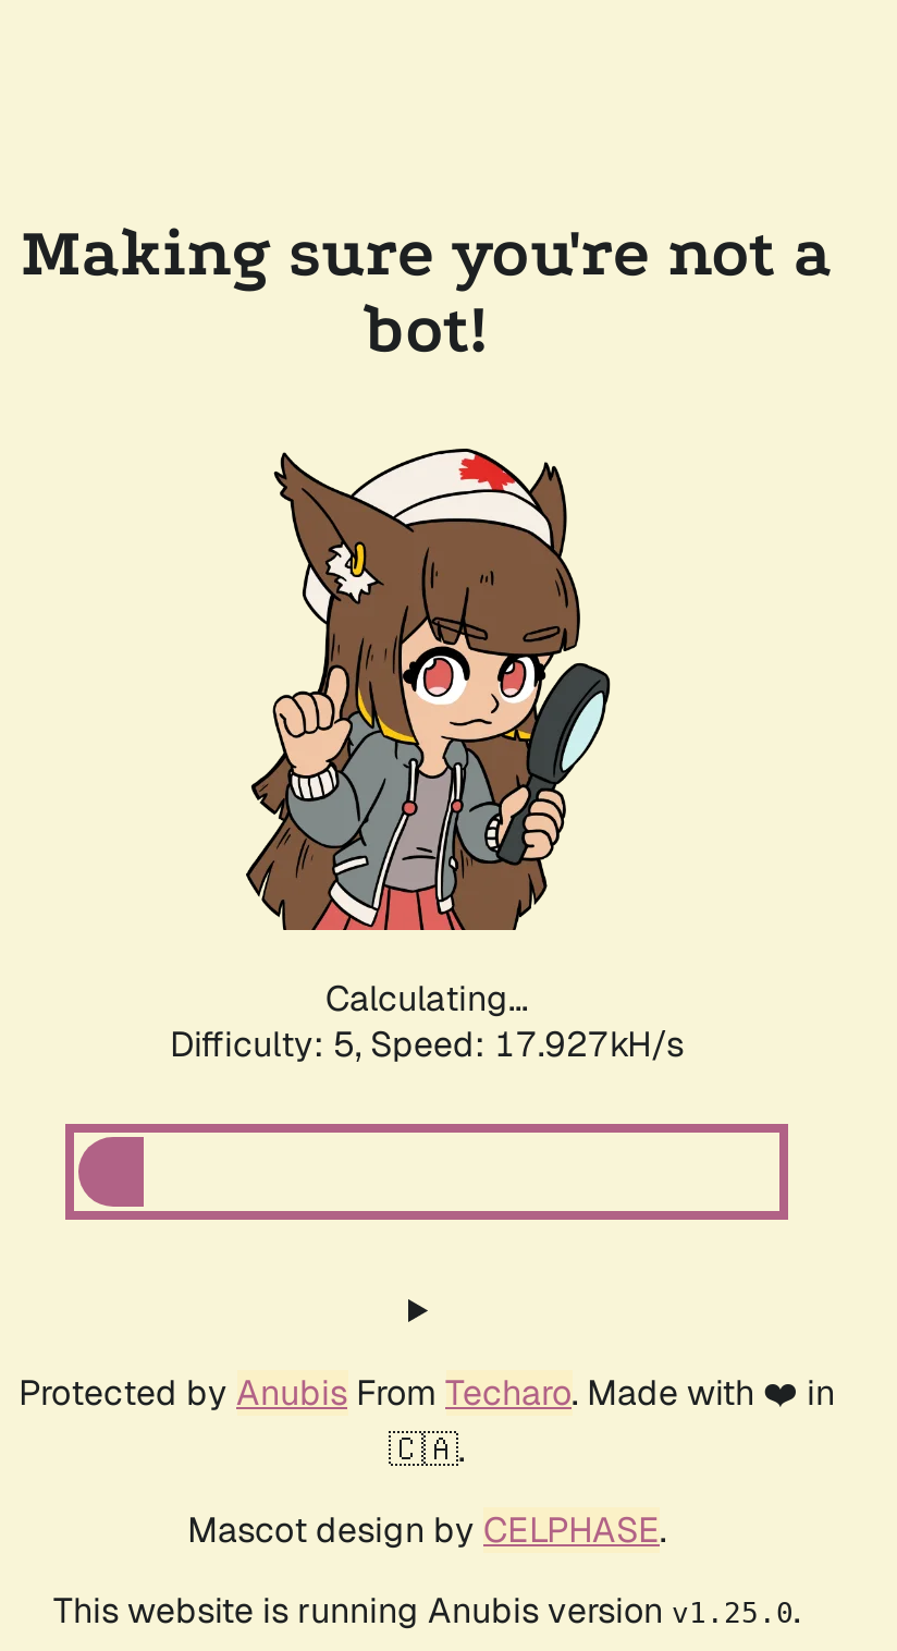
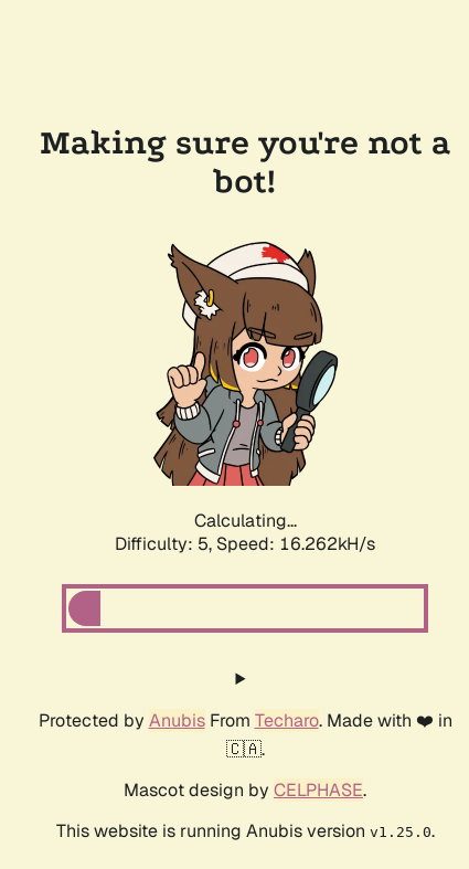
[170,1022,684,1067] Difficulty: 5, Speed: 17.927kH/s -> [115,532,375,555] Difficulty: 5, Speed: 16.262kH/s

